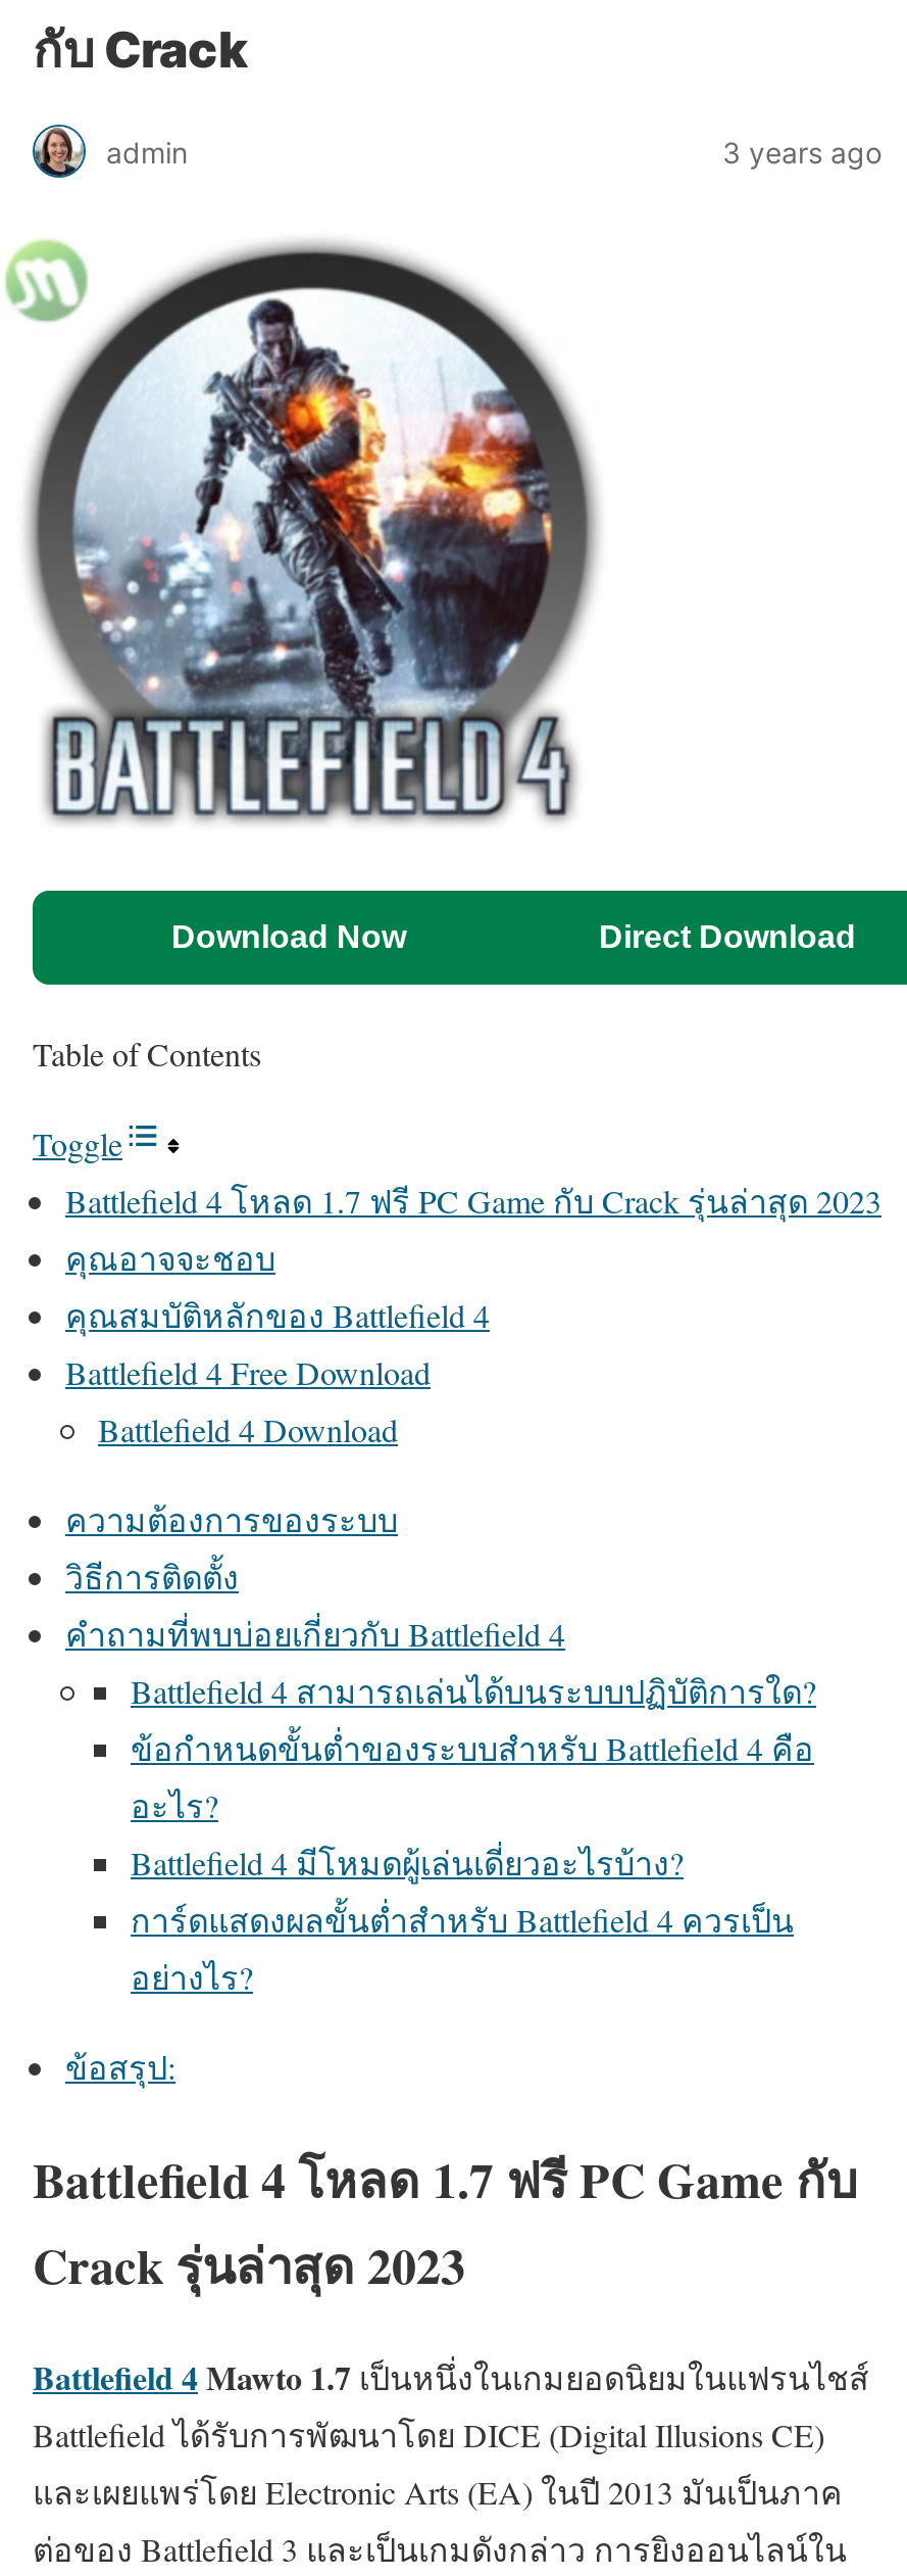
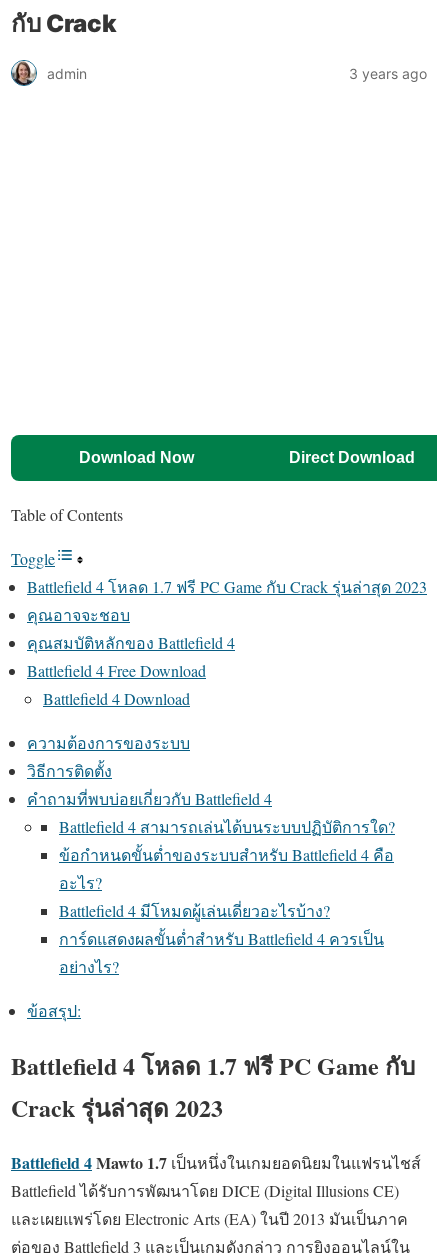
[6,239,598,823] [image] -> none

